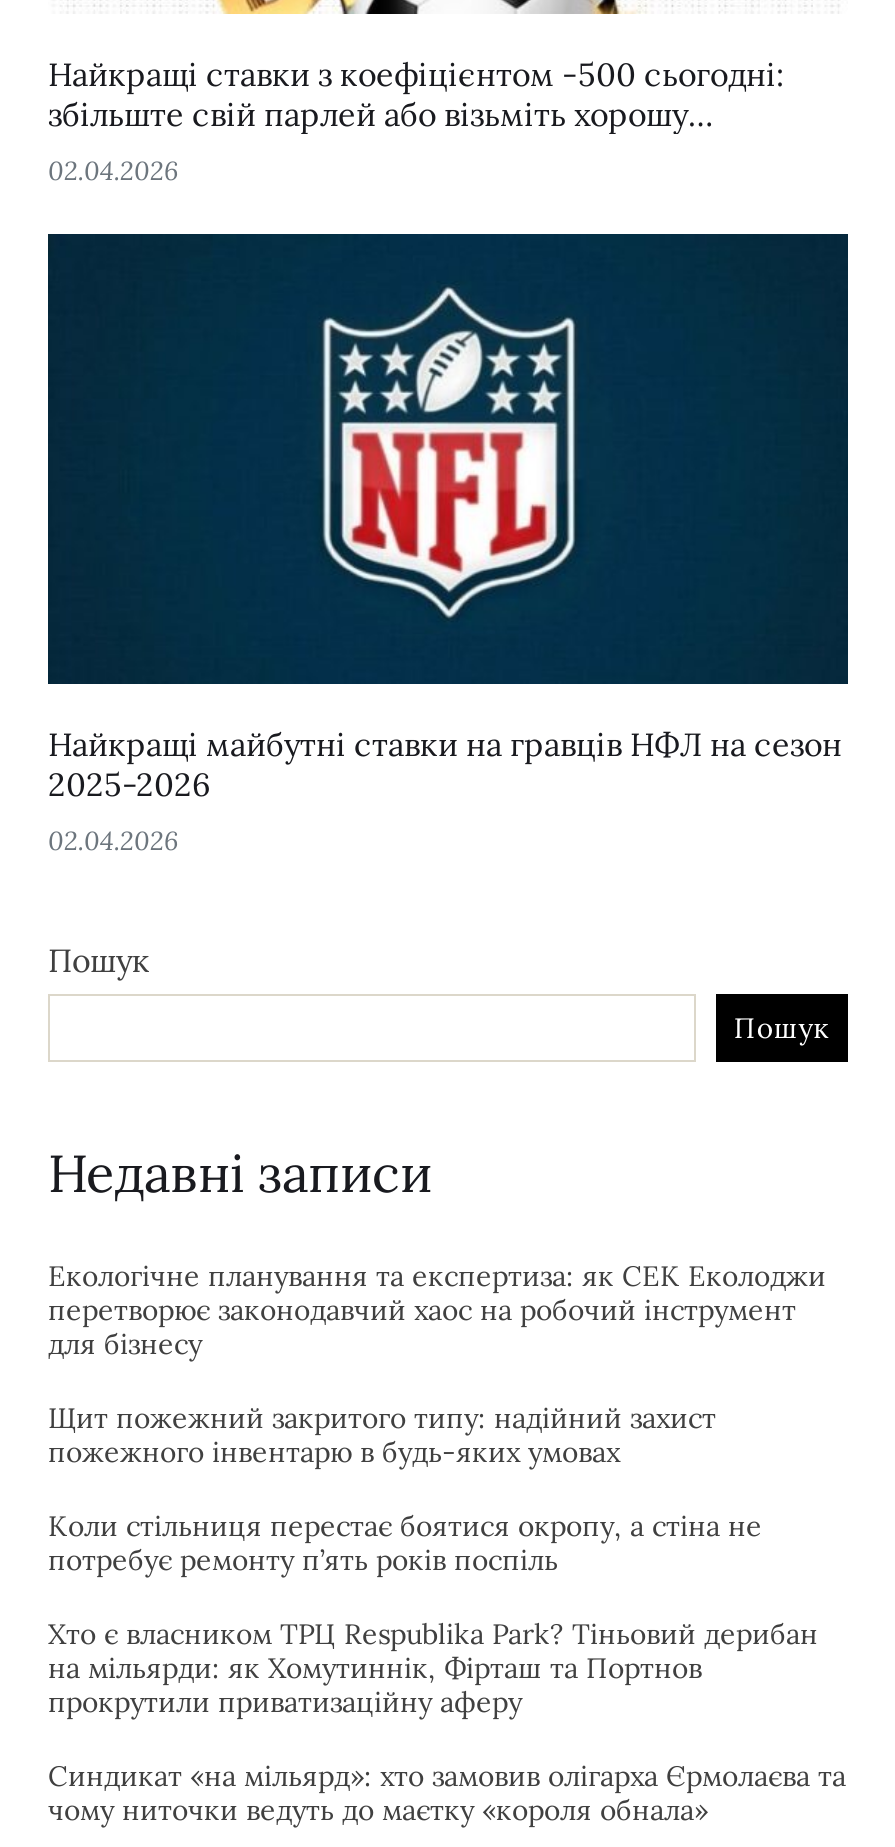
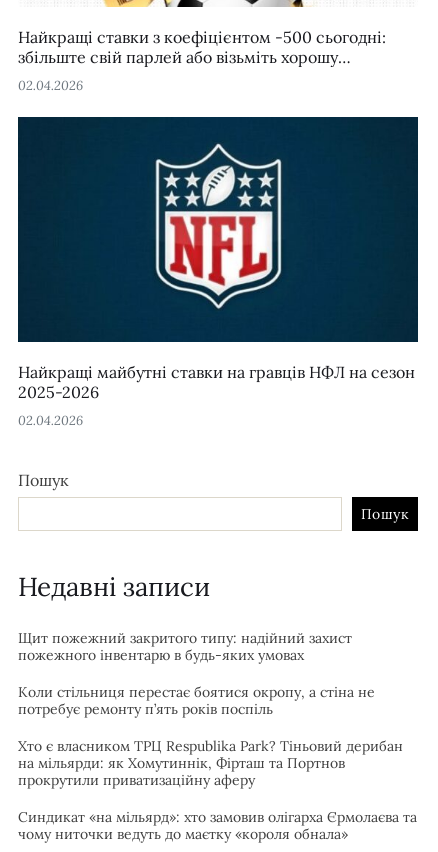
[48,1257,826,1361] Екологічне планування та експертиза: як СЕК Еколоджи | перетворює законодавчий хаос на робочий інструмент | для бізнесу -> none

